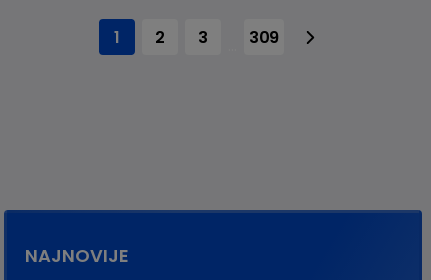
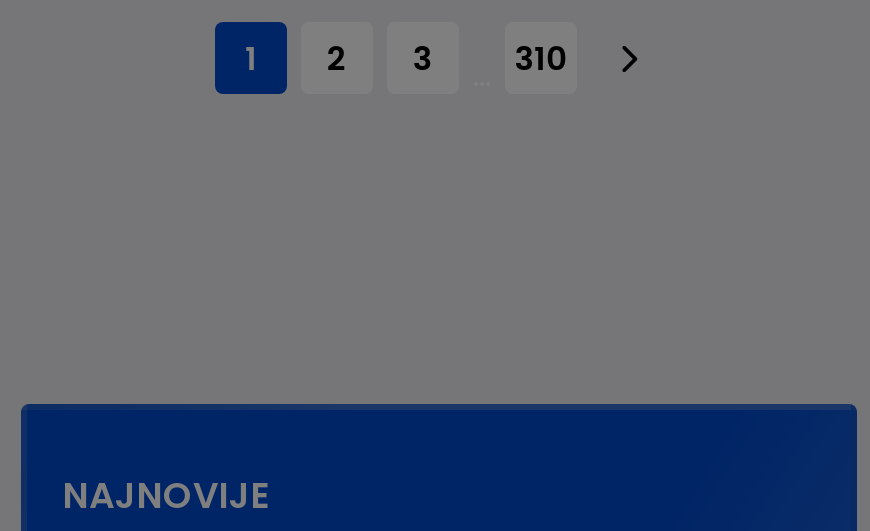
[114,26,279,57] 1 2 3 ... 309 -> [245,35,567,98] 1 2 3 ... 310

